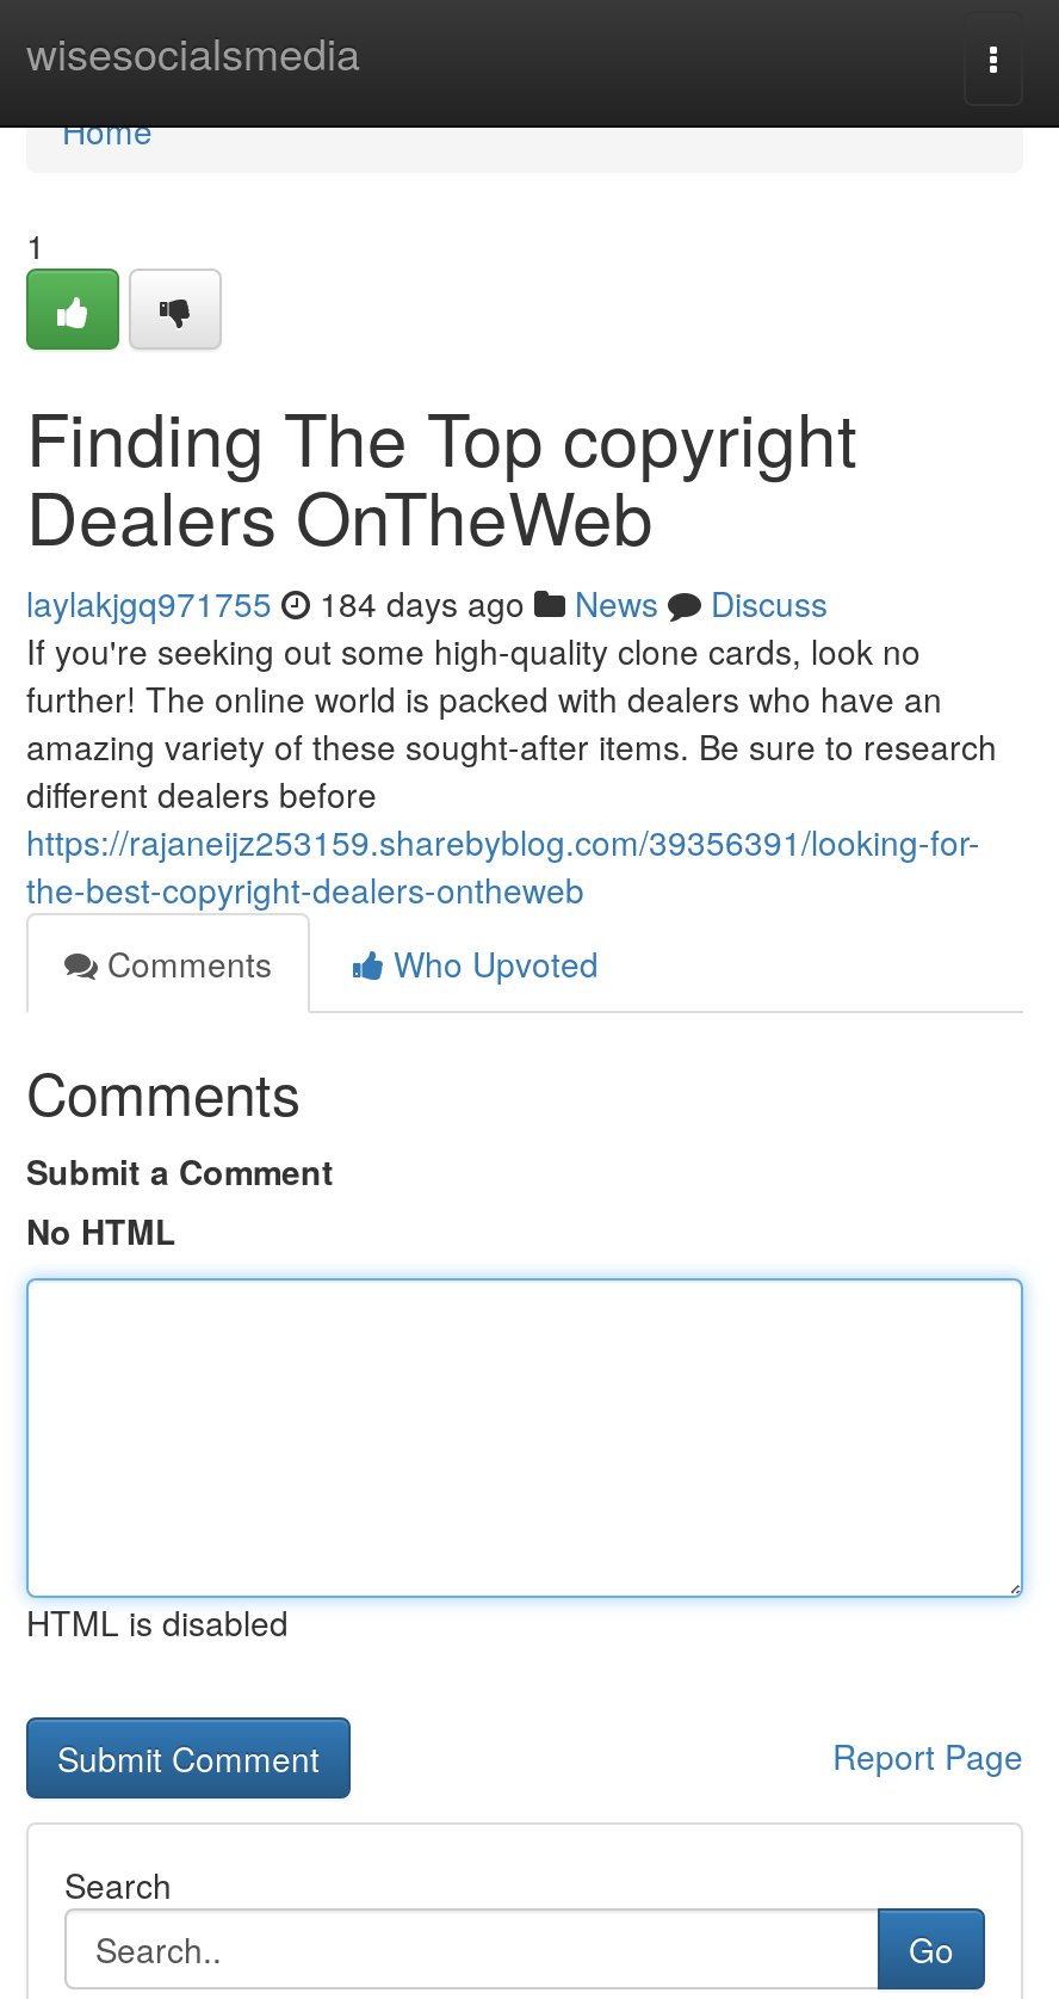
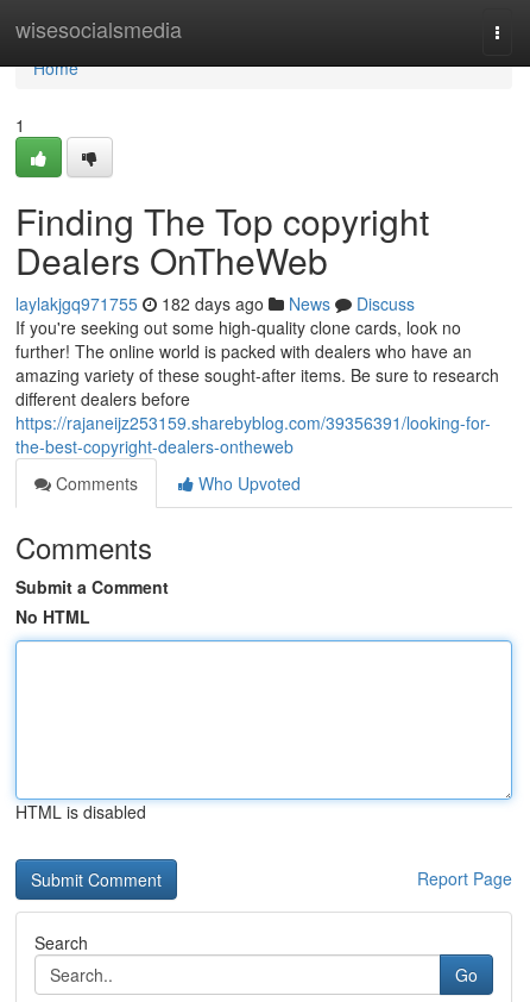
[26,579,828,627] laylakjgq971755 184 days ago News Discuss -> [15,292,415,315] laylakjgq971755 182 days ago News Discuss

